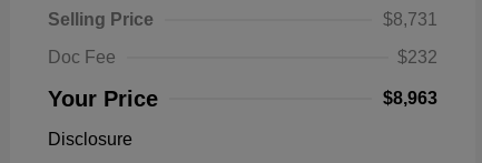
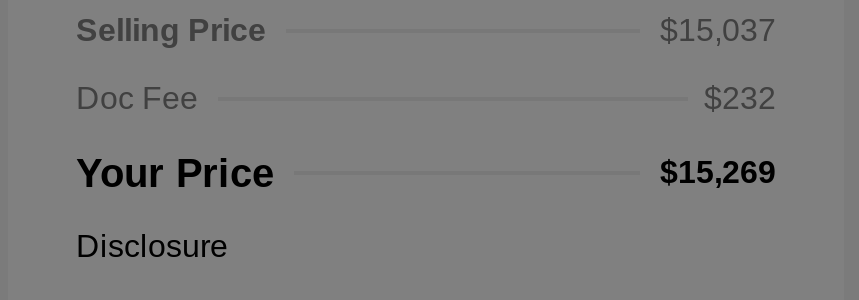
[383,10,437,29] $8,731 -> [660,13,776,47] $15,037
[383,89,437,108] $8,963 -> [660,155,776,189] $15,269

